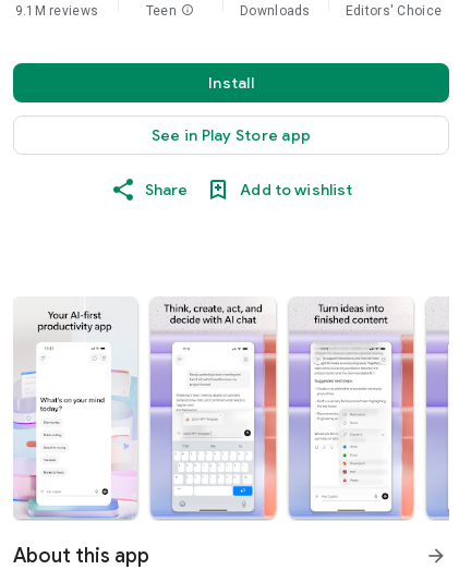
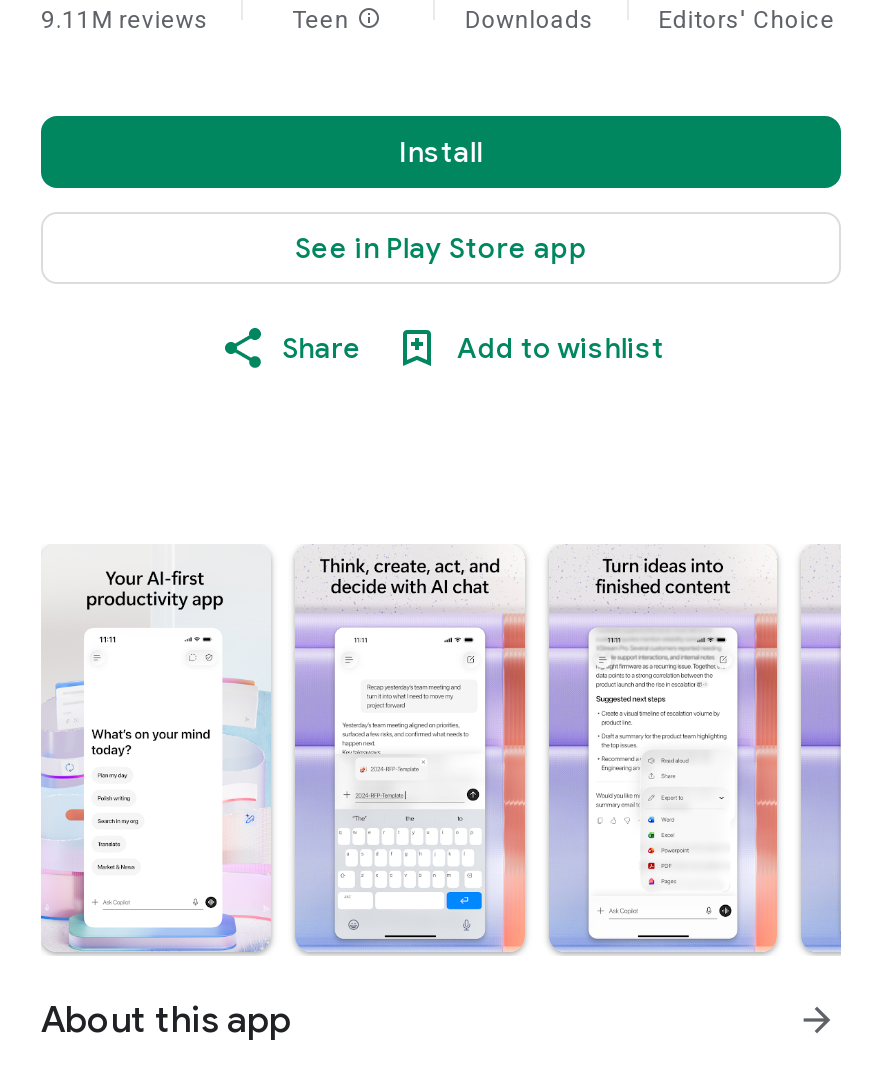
[15,3,98,19] 9.1M reviews -> [41,6,209,34] 9.11M reviews

